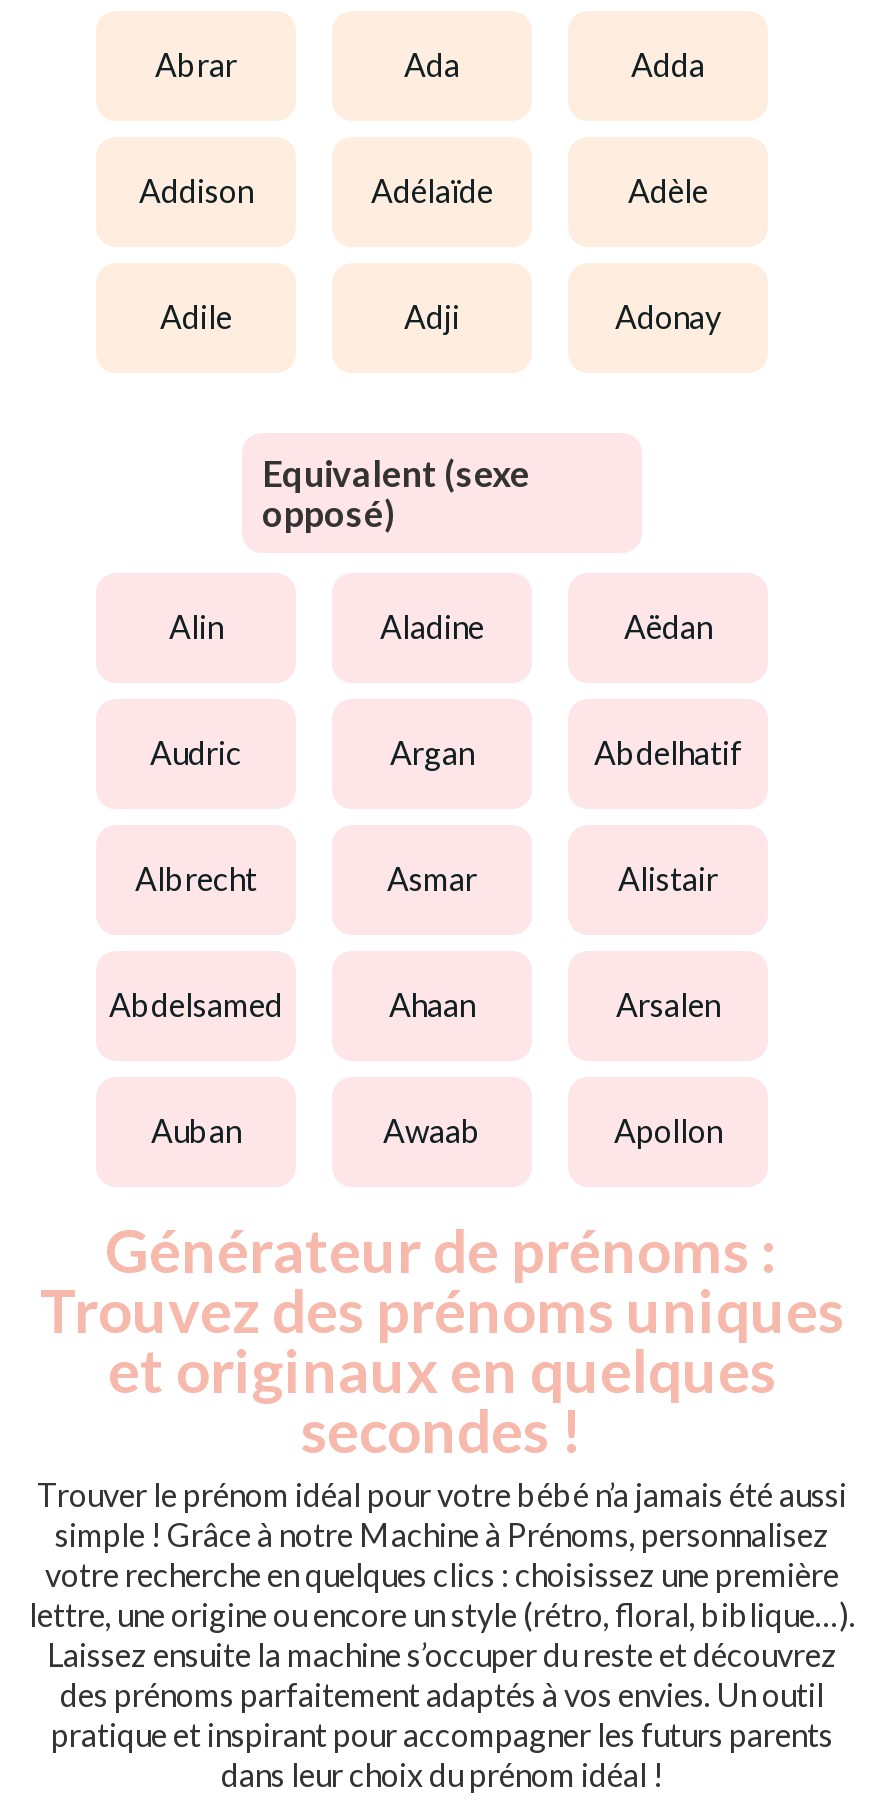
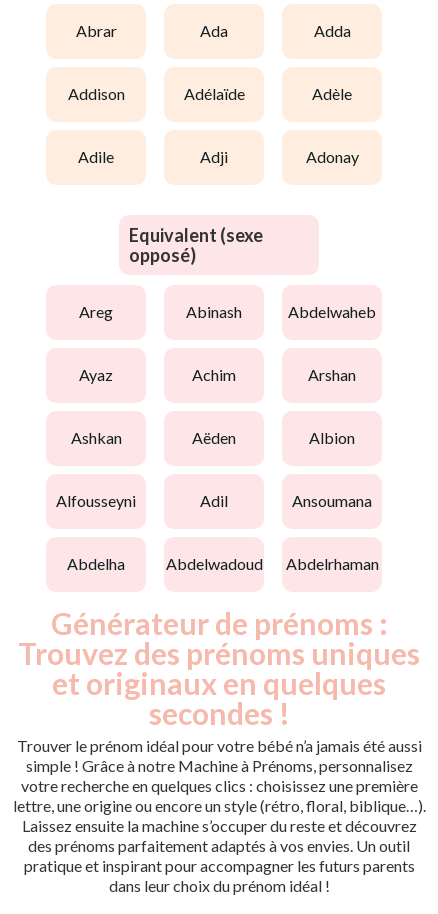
[191,607,712,645] alin | aladine | aëdan -> [90,302,376,321] areg | abinash | abdelwaheb
[172,733,742,771] audric | argan | abdelhatif -> [89,365,356,384] ayaz | achim | arshan
[157,859,718,897] albrecht | asmar | alistair -> [81,428,355,447] ashkan | aëden | albion
[131,985,720,1023] abdelsamed | ahaan | arsalen -> [67,491,372,510] alfousseyni | adil | ansoumana
[173,1111,722,1149] auban | awaab | apollon -> [78,554,378,573] abdelha | abdelwadoud | abdelrhaman

